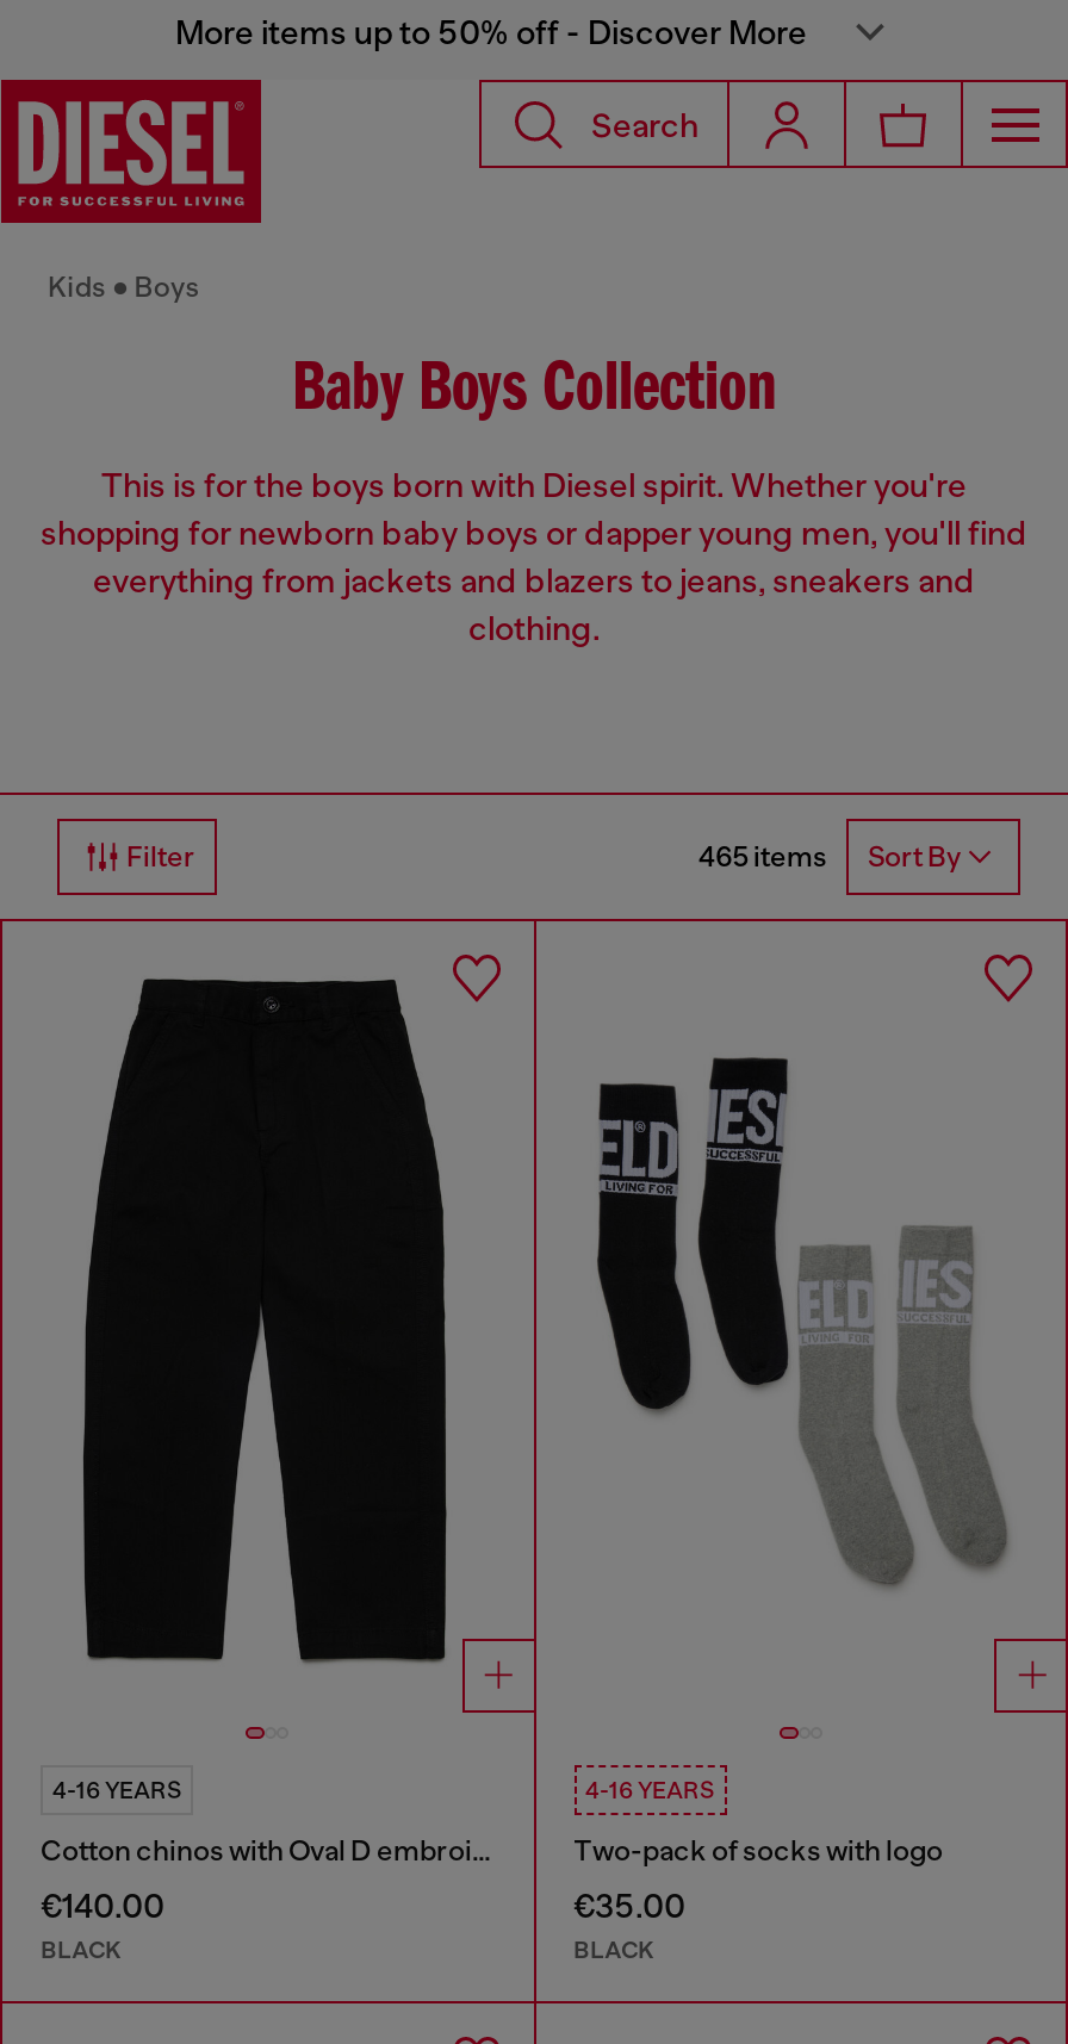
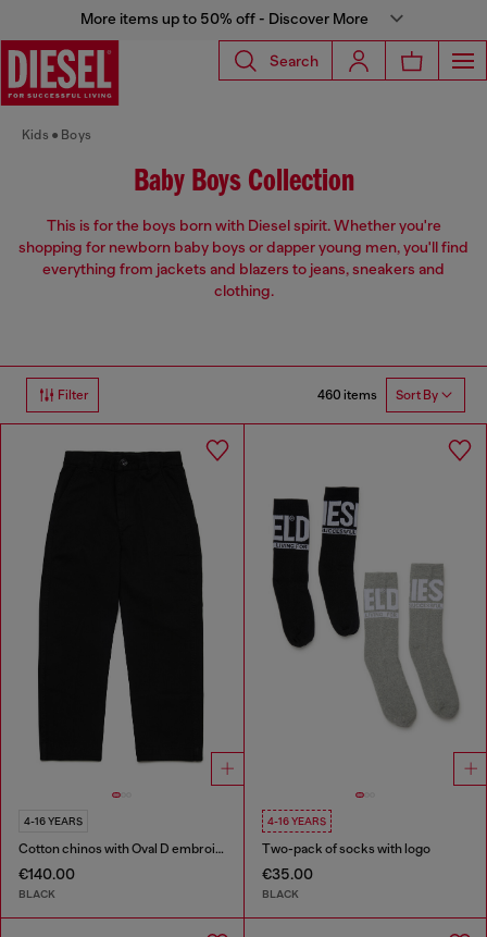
[698,840,961,875] 465 items Sort By -> [317,387,438,403] 460 items Sort By

